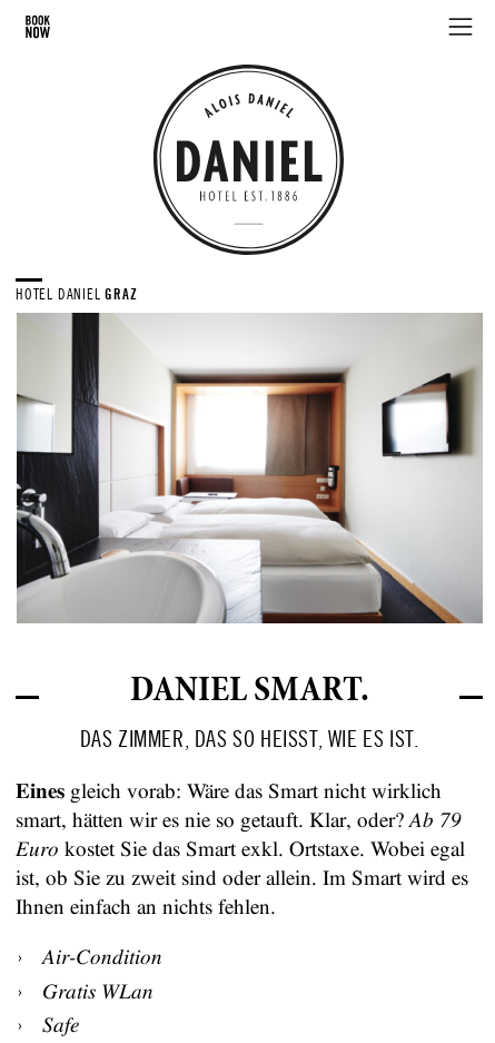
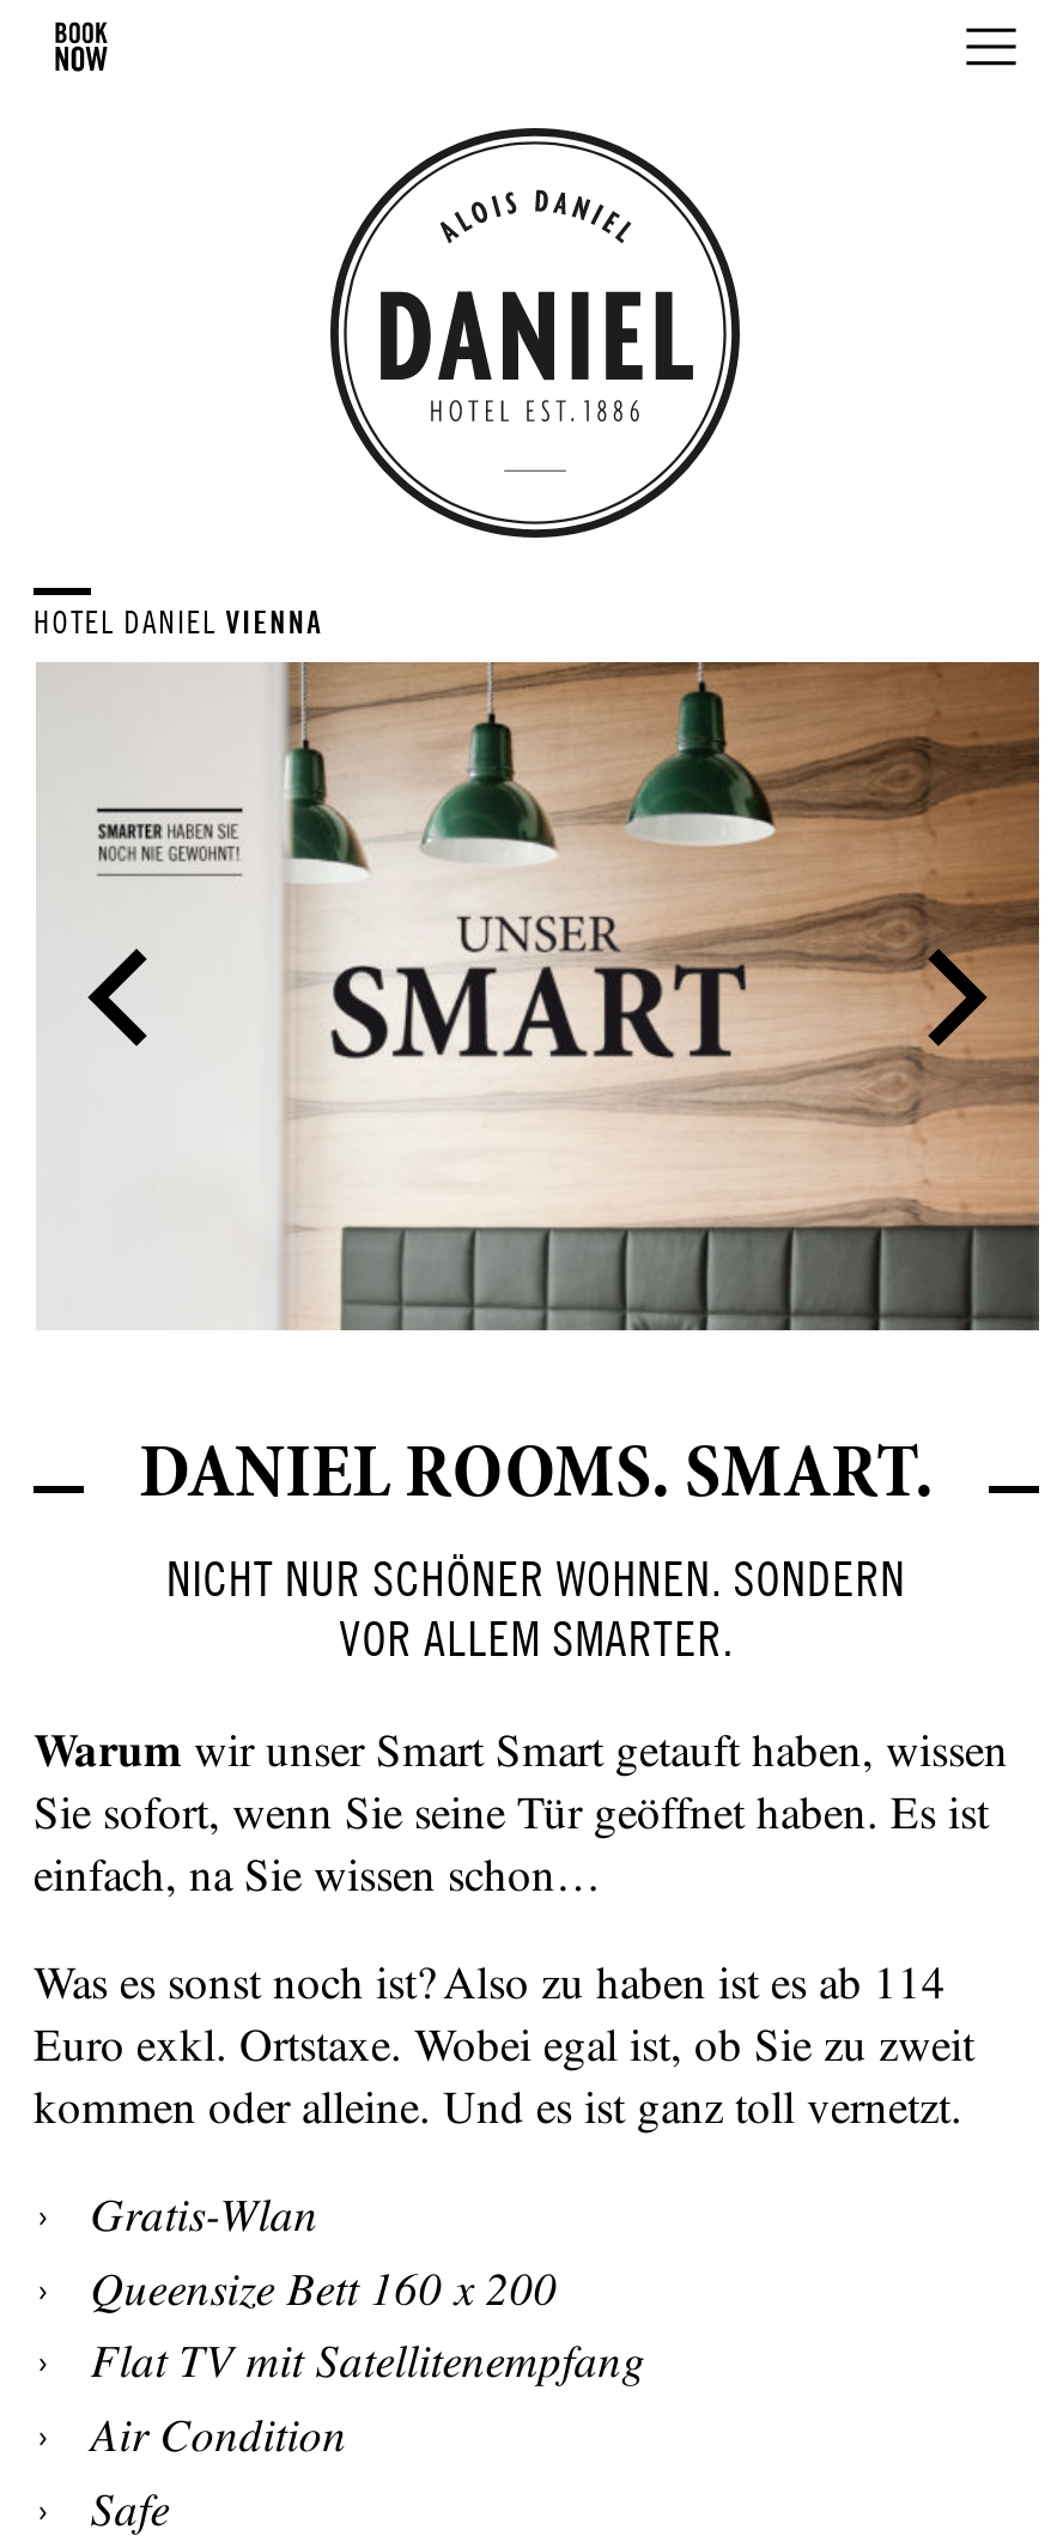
[16,285,137,303] HOTEL DANIEL GRAZ -> [34,603,323,642] HOTEL DANIEL VIENNA
[16,312,483,1002] [image] | DANIEL SMART. | DAS ZIMMER, DAS SO HEISST, WIE ES IST. | Eines gleich vorab: Wäre das Smart nicht wirklich | smart, hätten wir es nie so getauft. Klar, oder? Ab 79 | Euro kostet Sie das Smart exkl. Ortstaxe. Wobei egal | ist, ob Sie zu zweit sind oder allein. Im Smart wird es | Ihnen einfach an nichts fehlen. | Air-Condition | Gratis WLan -> [34,660,1039,2461] [image] | DANIEL ROOMS. SMART. | NICHT NUR SCHÖNER WOHNEN. SONDERN | VOR ALLEM SMARTER. | Warum wir unser Smart Smart getauft haben, wissen | Sie sofort, wenn Sie seine Tür geöffnet haben. Es ist | einfach, na Sie wissen schon… | Was es sonst noch ist? Also zu haben ist es ab 114 | Euro exkl. Ortstaxe. Wobei egal ist, ob Sie zu zweit | kommen oder alleine. Und es ist ganz toll vernetzt. | Gratis-Wlan | Queensize Bett 160 x 200 | Flat TV mit Satellitenempfang | Air Condition

